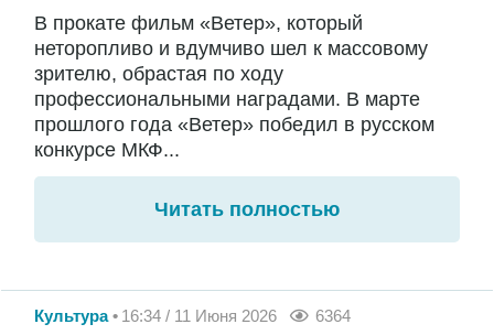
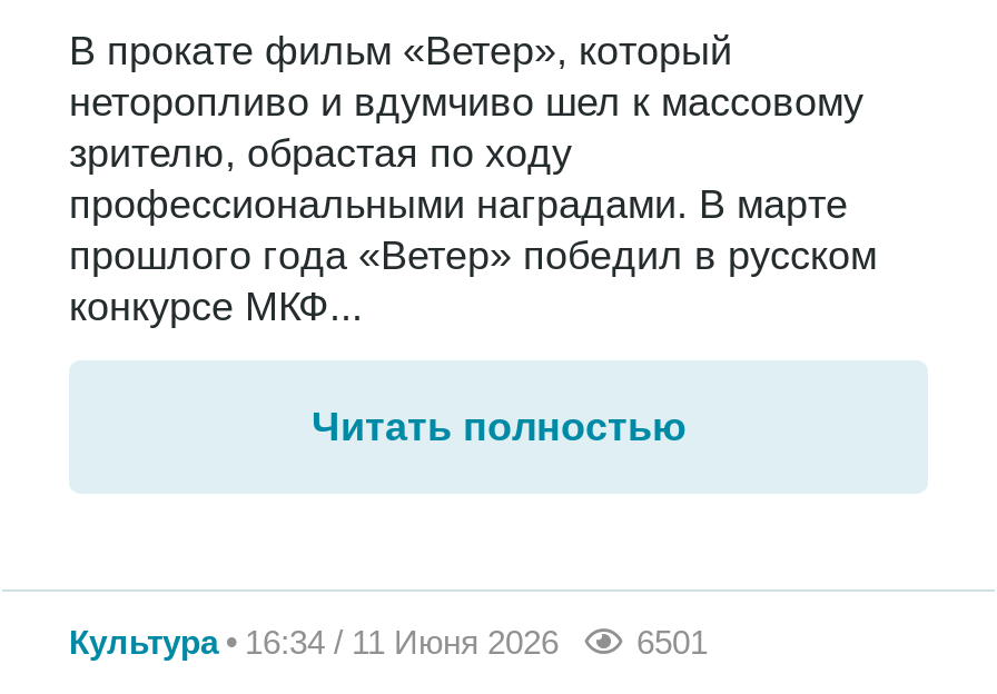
[315,306,351,325] 6364 -> [636,623,708,661] 6501

